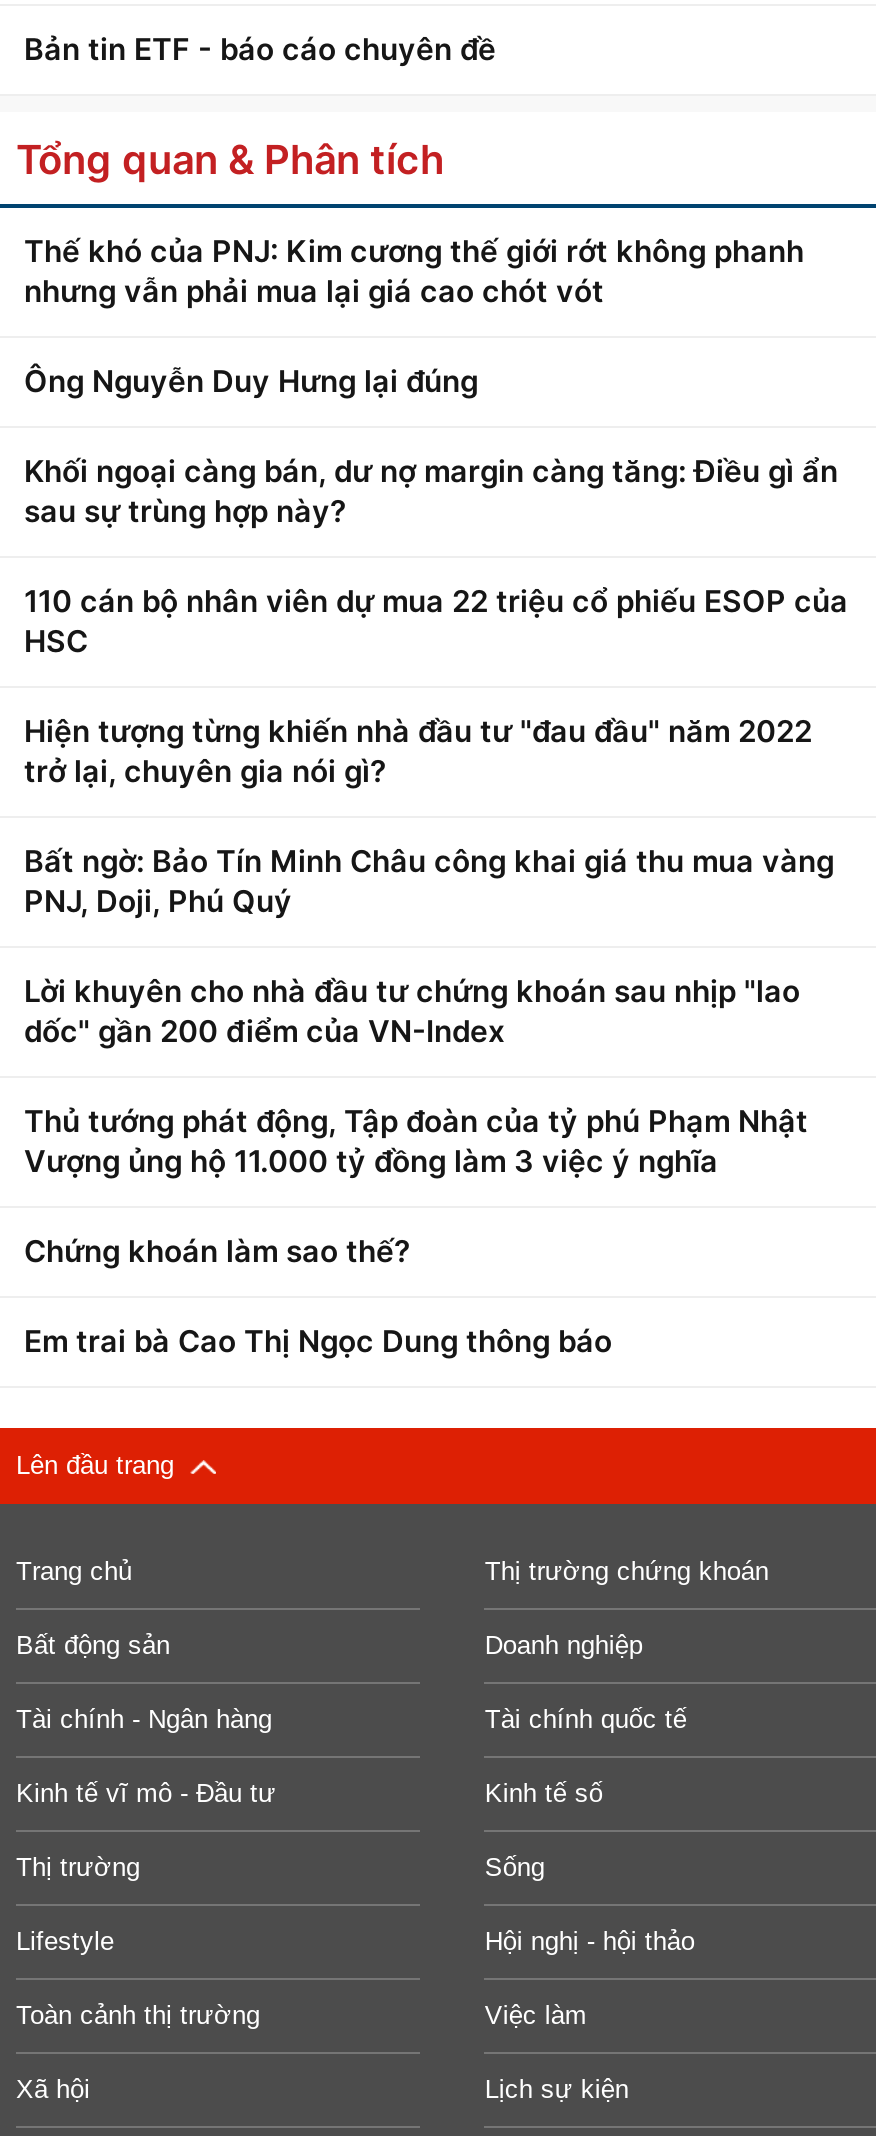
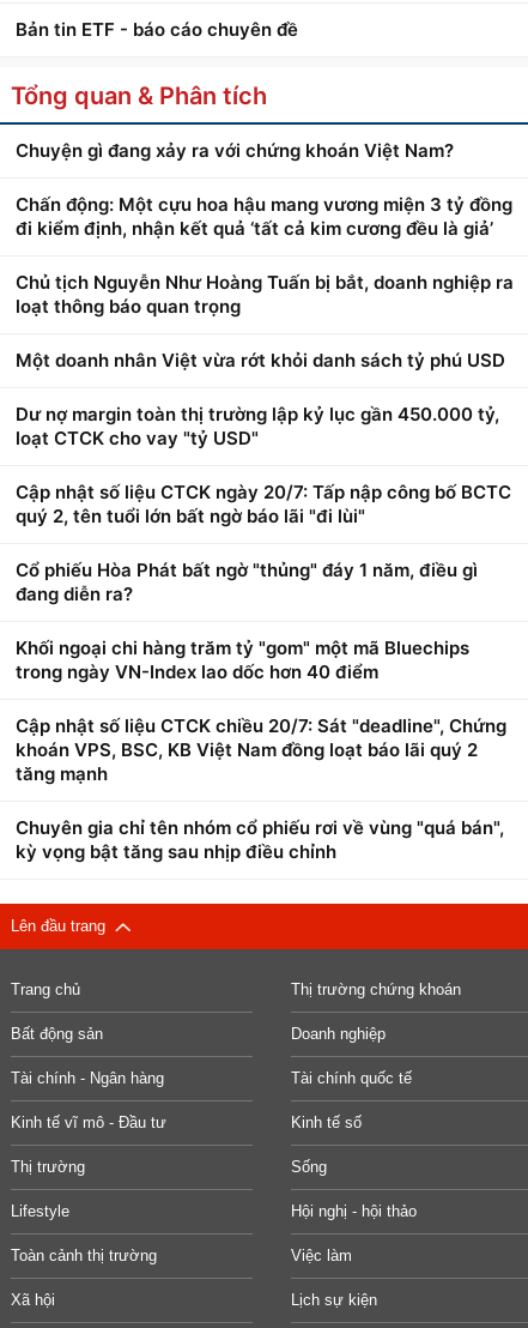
[24,232,804,310] Thế khó của PNJ: Kim cương thế giới rớt không phanh | nhưng vẫn phải mua lại giá cao chót vót -> [16,139,454,162] Chuyện gì đang xảy ra với chứng khoán Việt Nam?
[24,362,478,400] Ông Nguyễn Duy Hưng lại đúng -> [16,193,512,240] Chấn động: Một cựu hoa hậu mang vương miện 3 tỷ đồng | đi kiểm định, nhận kết quả ‘tất cả kim cương đều là giả’
[24,452,838,530] Khối ngoại càng bán, dư nợ margin càng tăng: Điều gì ẩn | sau sự trùng hợp này? -> [16,271,514,318] Chủ tịch Nguyễn Như Hoàng Tuấn bị bắt, doanh nghiệp ra | loạt thông báo quan trọng
[24,582,848,660] 110 cán bộ nhân viên dự mua 22 triệu cổ phiếu ESOP của | HSC -> [16,349,505,372] Một doanh nhân Việt vừa rớt khỏi danh sách tỷ phú USD
[24,712,812,790] Hiện tượng từng khiến nhà đầu tư "đau đầu" năm 2022 | trở lại, chuyên gia nói gì? -> [16,403,499,449] Dư nợ margin toàn thị trường lập kỷ lục gần 450.000 tỷ, | loạt CTCK cho vay "tỷ USD"
[24,842,834,920] Bất ngờ: Bảo Tín Minh Châu công khai giá thu mua vàng | PNJ, Doji, Phú Quý -> [16,481,511,527] Cập nhật số liệu CTCK ngày 20/7: Tấp nập công bố BCTC | quý 2, tên tuổi lớn bất ngờ báo lãi "đi lùi"
[24,972,800,1050] Lời khuyên cho nhà đầu tư chứng khoán sau nhịp "lao | dốc" gần 200 điểm của VN-Index -> [16,559,478,605] Cổ phiếu Hòa Phát bất ngờ "thủng" đáy 1 năm, điều gì | đang diễn ra?
[24,1102,808,1180] Thủ tướng phát động, Tập đoàn của tỷ phú Phạm Nhật | Vượng ủng hộ 11.000 tỷ đồng làm 3 việc ý nghĩa -> [16,636,469,683] Khối ngoại chi hàng trăm tỷ "gom" một mã Bluechips | trong ngày VN-Index lao dốc hơn 40 điểm
[24,1232,410,1270] Chứng khoán làm sao thế? -> [16,714,506,785] Cập nhật số liệu CTCK chiều 20/7: Sát "deadline", Chứng | khoán VPS, BSC, KB Việt Nam đồng loạt báo lãi quý 2 | tăng mạnh
[24,1322,612,1360] Em trai bà Cao Thị Ngọc Dung thông báo -> [16,816,504,863] Chuyên gia chỉ tên nhóm cổ phiếu rơi về vùng "quá bán", | kỳ vọng bật tăng sau nhịp điều chỉnh

